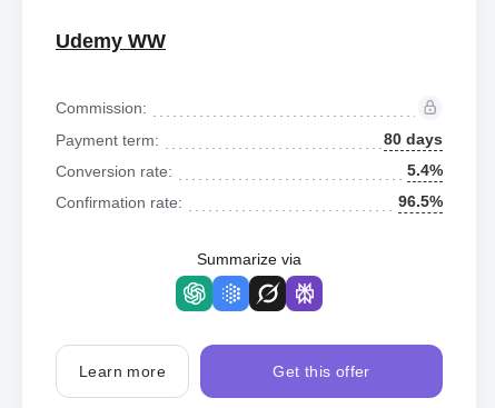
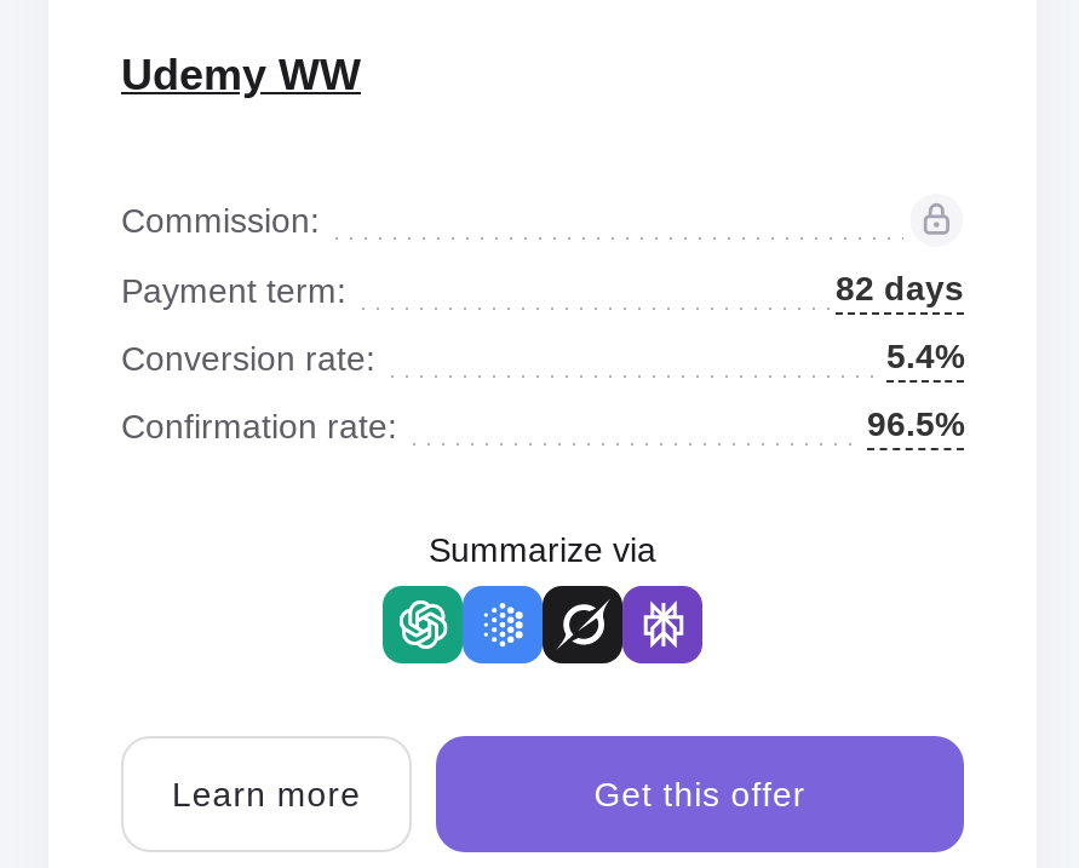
[384,130,443,148] 80 days -> [836,269,964,307] 82 days

